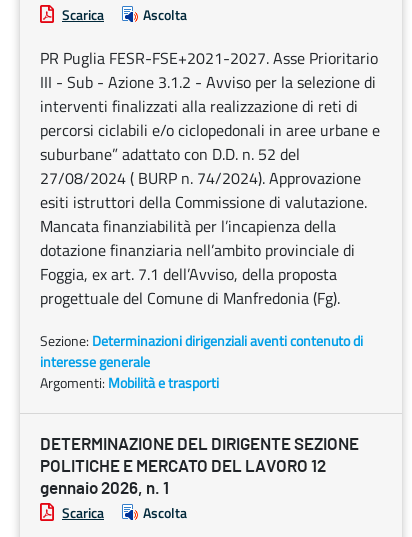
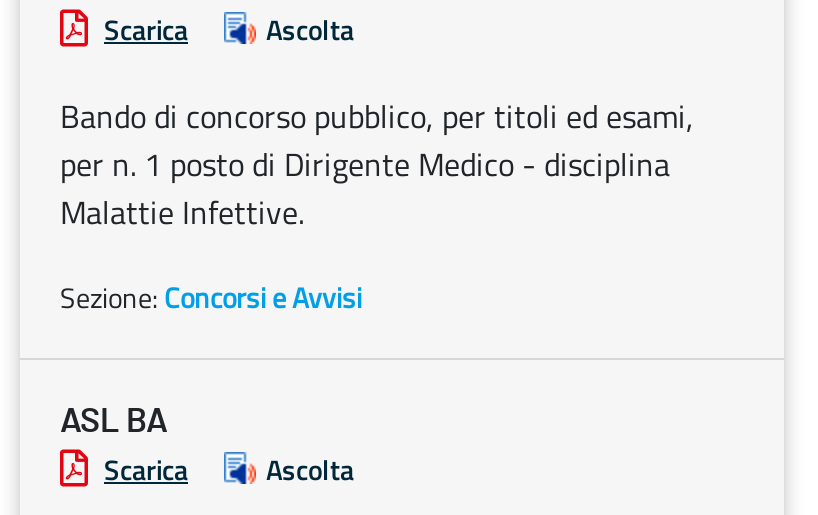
[40,46,380,310] PR Puglia FESR-FSE+2021-2027. Asse Prioritario | III - Sub - Azione 3.1.2 - Avviso per la selezione di | interventi finalizzati alla realizzazione di reti di | percorsi ciclabili e/o ciclopedonali in aree urbane e | suburbane” adattato con D.D. n. 52 del | 27/08/2024 ( BURP n. 74/2024). Approvazione | esiti istruttori della Commissione di valutazione. | Mancata finanziabilità per l’incapienza della | dotazione finanziaria nell’ambito provinciale di | Foggia, ex art. 7.1 dell’Avviso, della proposta | progettuale del Comune di Manfredonia (Fg). -> [60,92,694,236] Bando di concorso pubblico, per titoli ed esami, | per n. 1 posto di Dirigente Medico - disciplina | Malattie Infettive.
[40,330,363,393] Sezione: Determinazioni dirigenziali aventi contenuto di | interesse generale | Argomenti: Mobilità e trasporti -> [60,276,362,318] Sezione: Concorsi e Avvisi
[40,436,359,497] DETERMINAZIONE DEL DIRIGENTE SEZIONE | POLITICHE E MERCATO DEL LAVORO 12 | gennaio 2026, n. 1 -> [60,404,168,438] ASL BA

